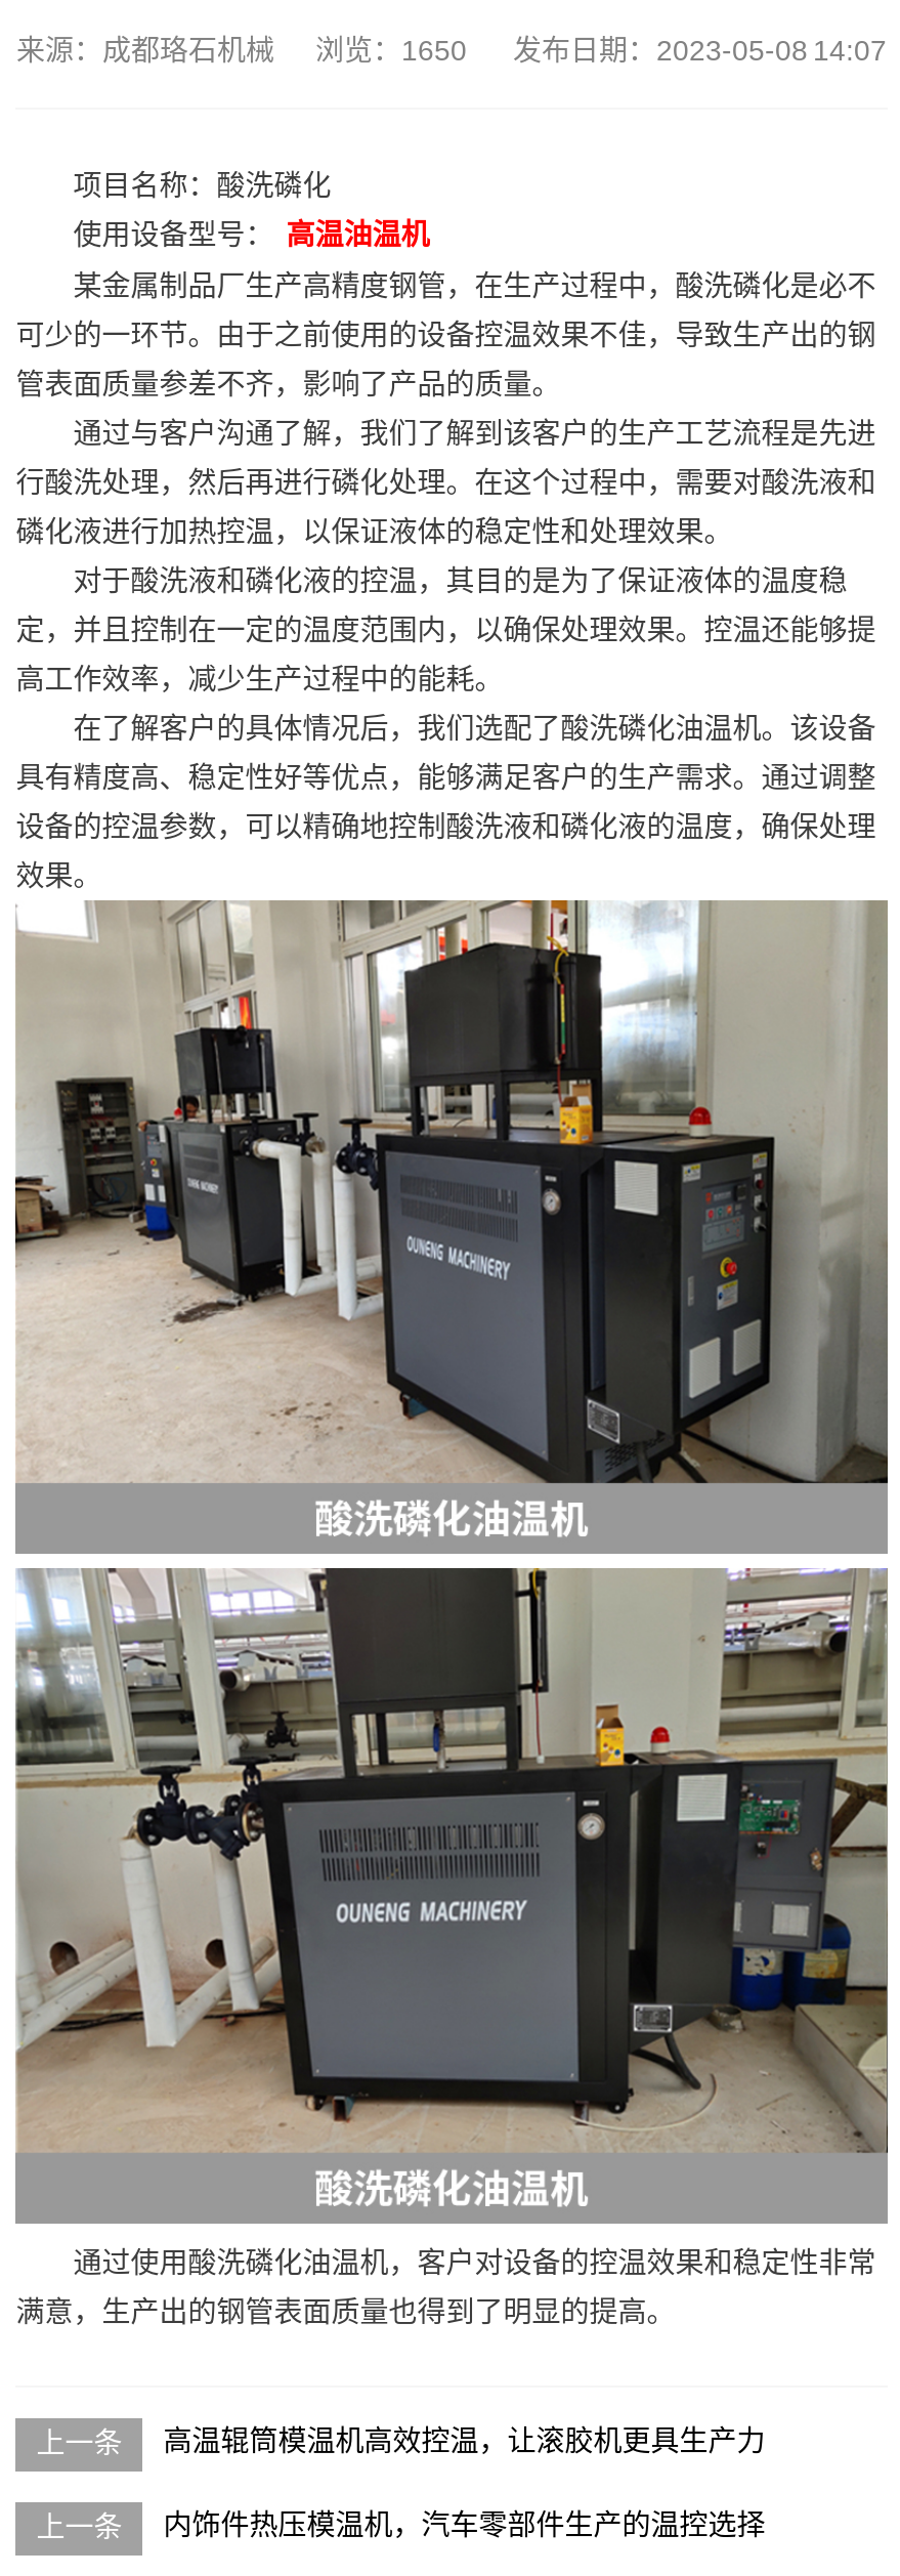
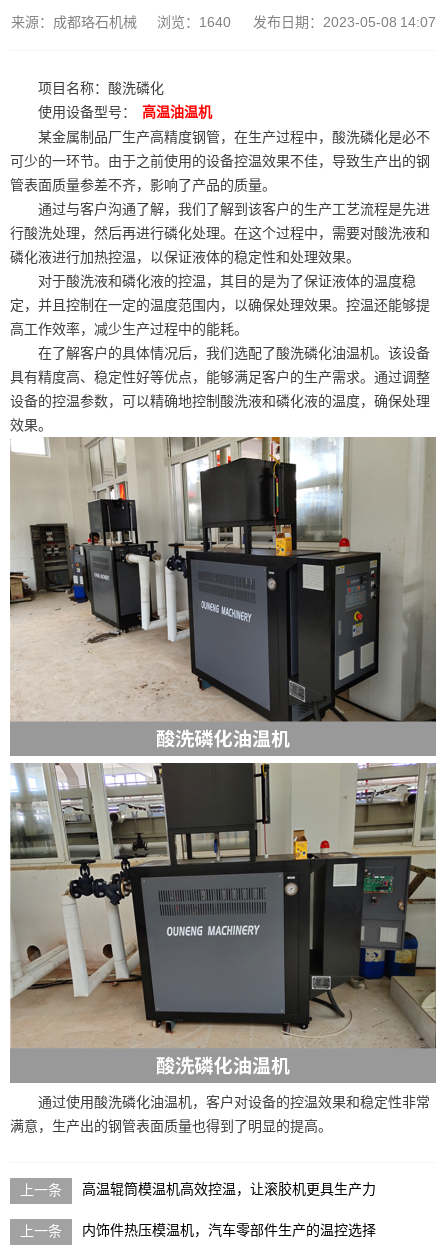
[16,34,887,67] 来源：成都珞石机械 浏览：1650 发布日期：2023-05-08 14:07 -> [10,14,435,30] 来源：成都珞石机械 浏览：1640 发布日期：2023-05-08 14:07

